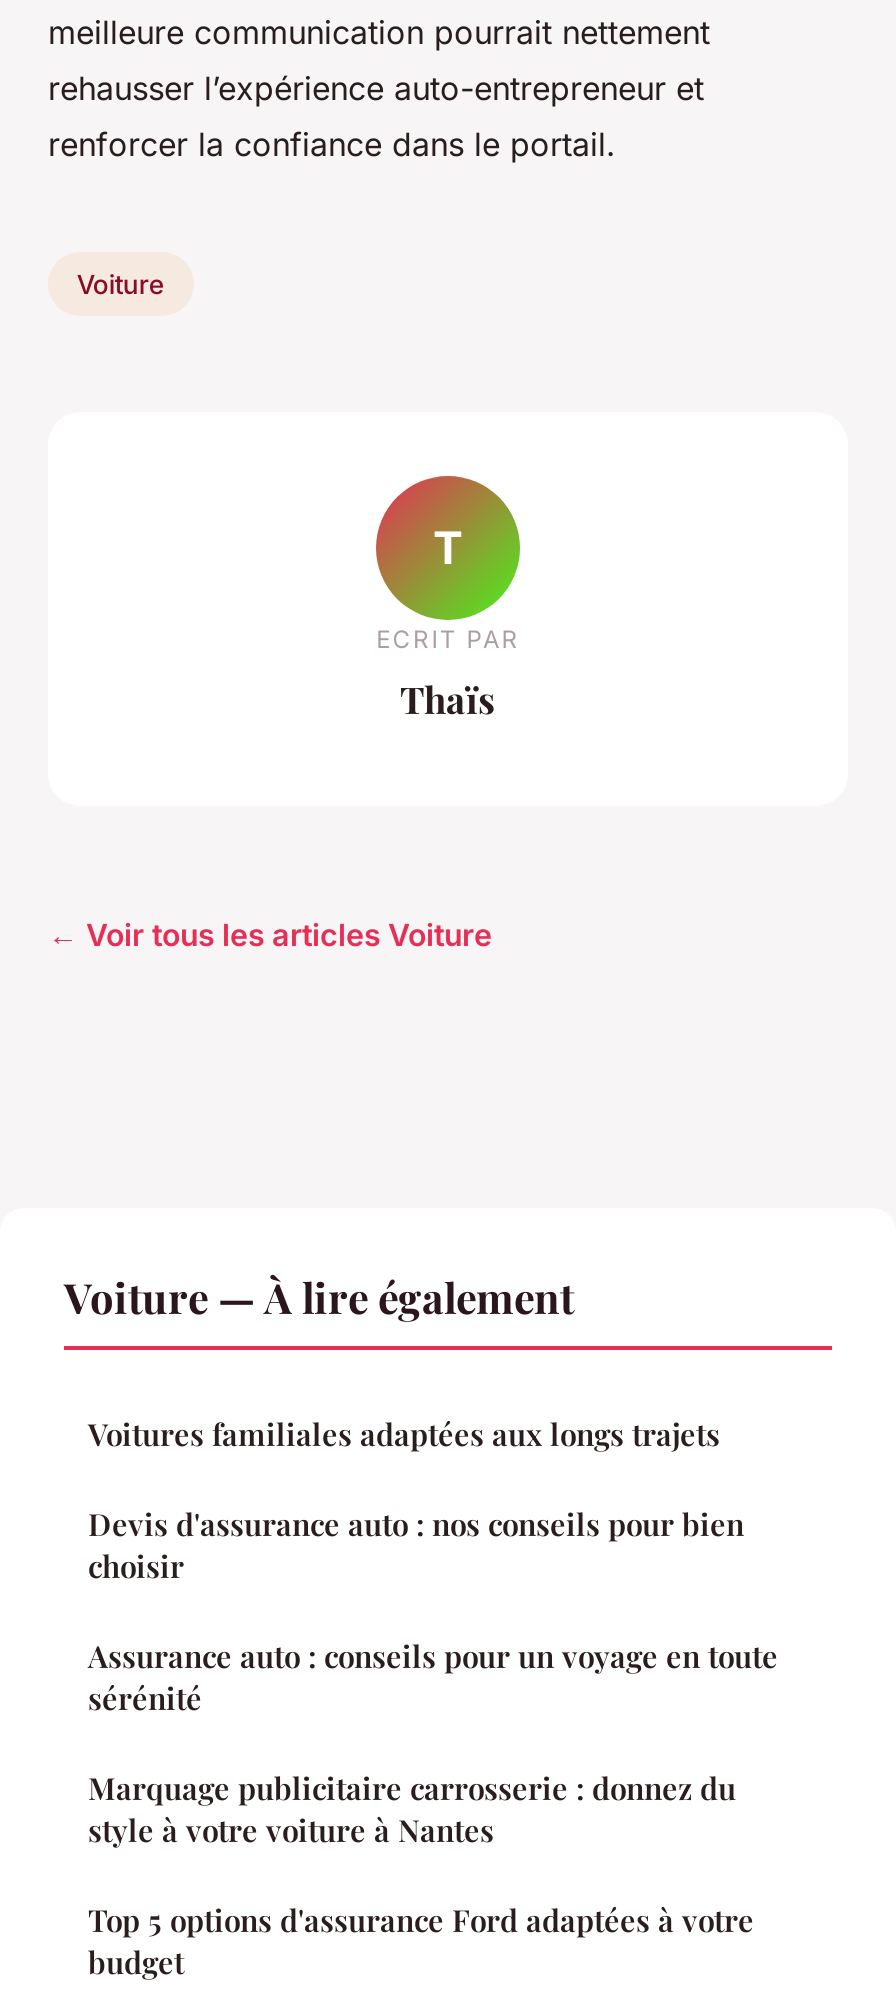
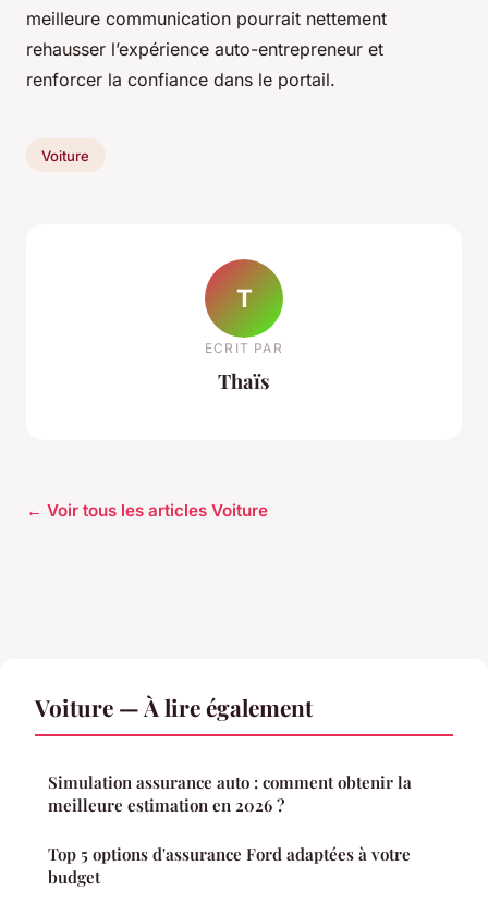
[88,1414,778,1850] Voitures familiales adaptées aux longs trajets | Devis d'assurance auto : nos conseils pour bien | choisir | Assurance auto : conseils pour un voyage en toute | sérénité | Marquage publicitaire carrosserie : donnez du | style à votre voiture à Nantes -> [48,771,412,816] Simulation assurance auto : comment obtenir la | meilleure estimation en 2026 ?

